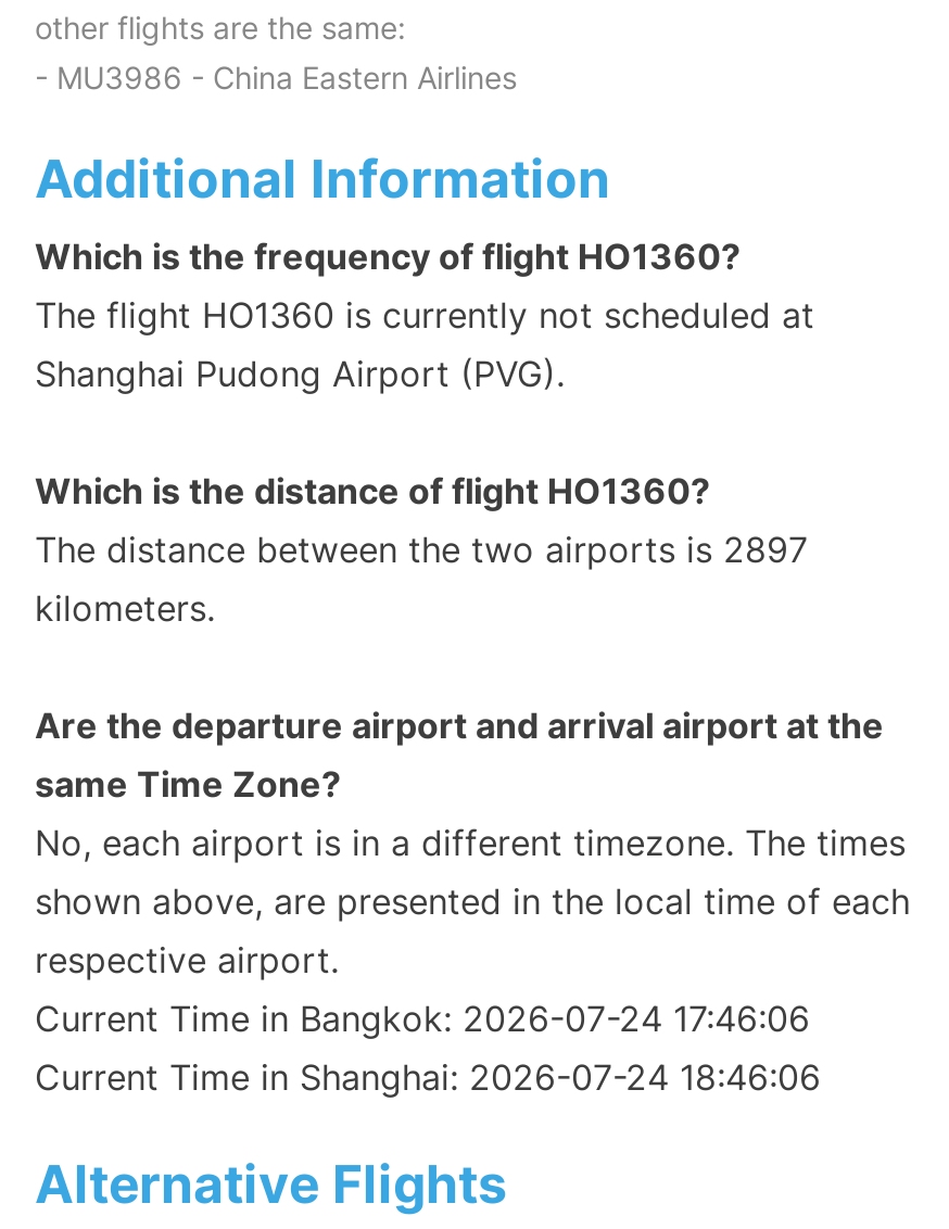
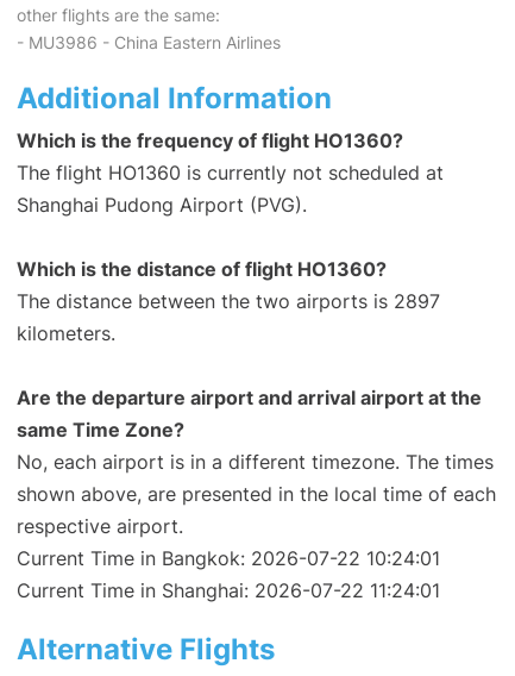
[35,998,810,1041] Current Time in Bangkok: 2026-07-24 17:46:06 -> [17,547,440,571] Current Time in Bangkok: 2026-07-22 10:24:01
[35,1056,821,1100] Current Time in Shanghai: 2026-07-24 18:46:06 -> [17,579,440,603] Current Time in Shanghai: 2026-07-22 11:24:01

